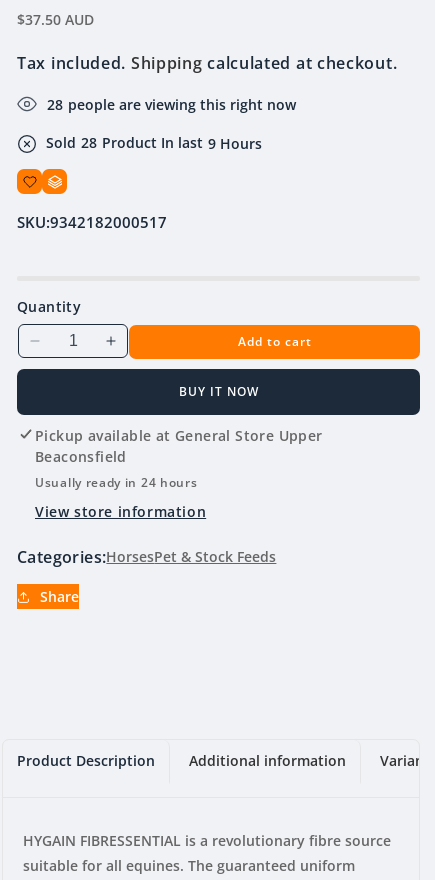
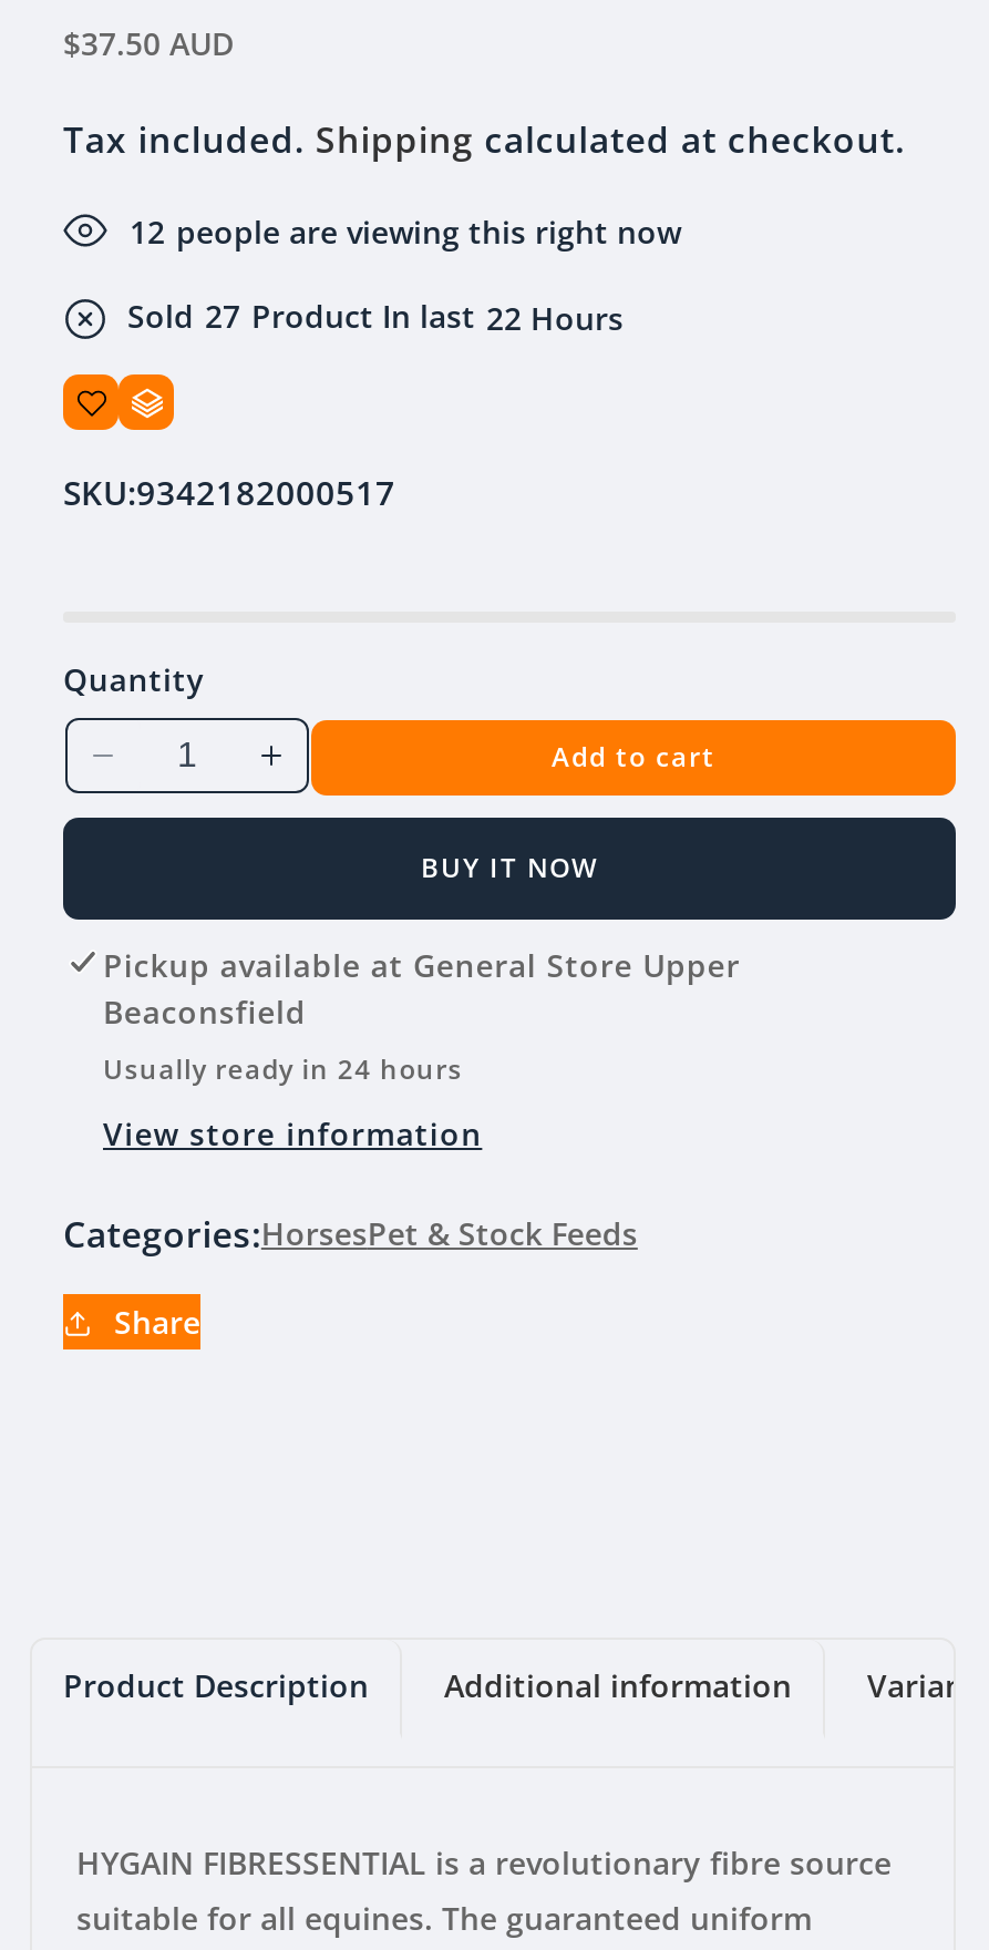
[47,95,296,114] 28 people are viewing this right now -> [130,211,681,253] 12 people are viewing this right now
[46,133,262,153] Sold 28 Product In last 9 Hours -> [127,295,624,338] Sold 27 Product In last 22 Hours

